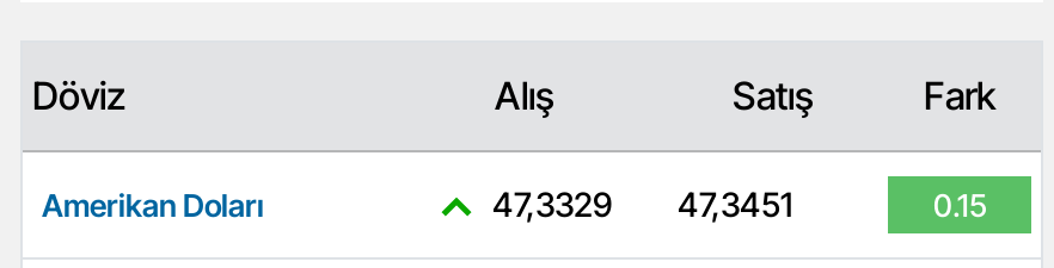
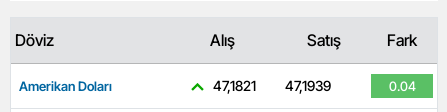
[492,183,612,224] 47,3329 -> [212,77,255,94] 47,1821
[678,183,792,224] 47,3451 -> [285,77,331,94] 47,1939
[933,186,986,224] 0.15 -> [388,78,415,94] 0.04

